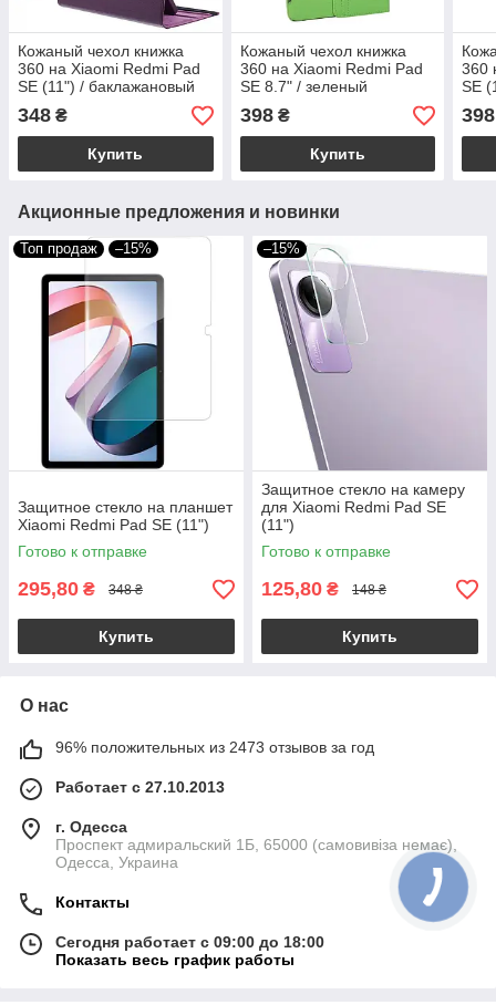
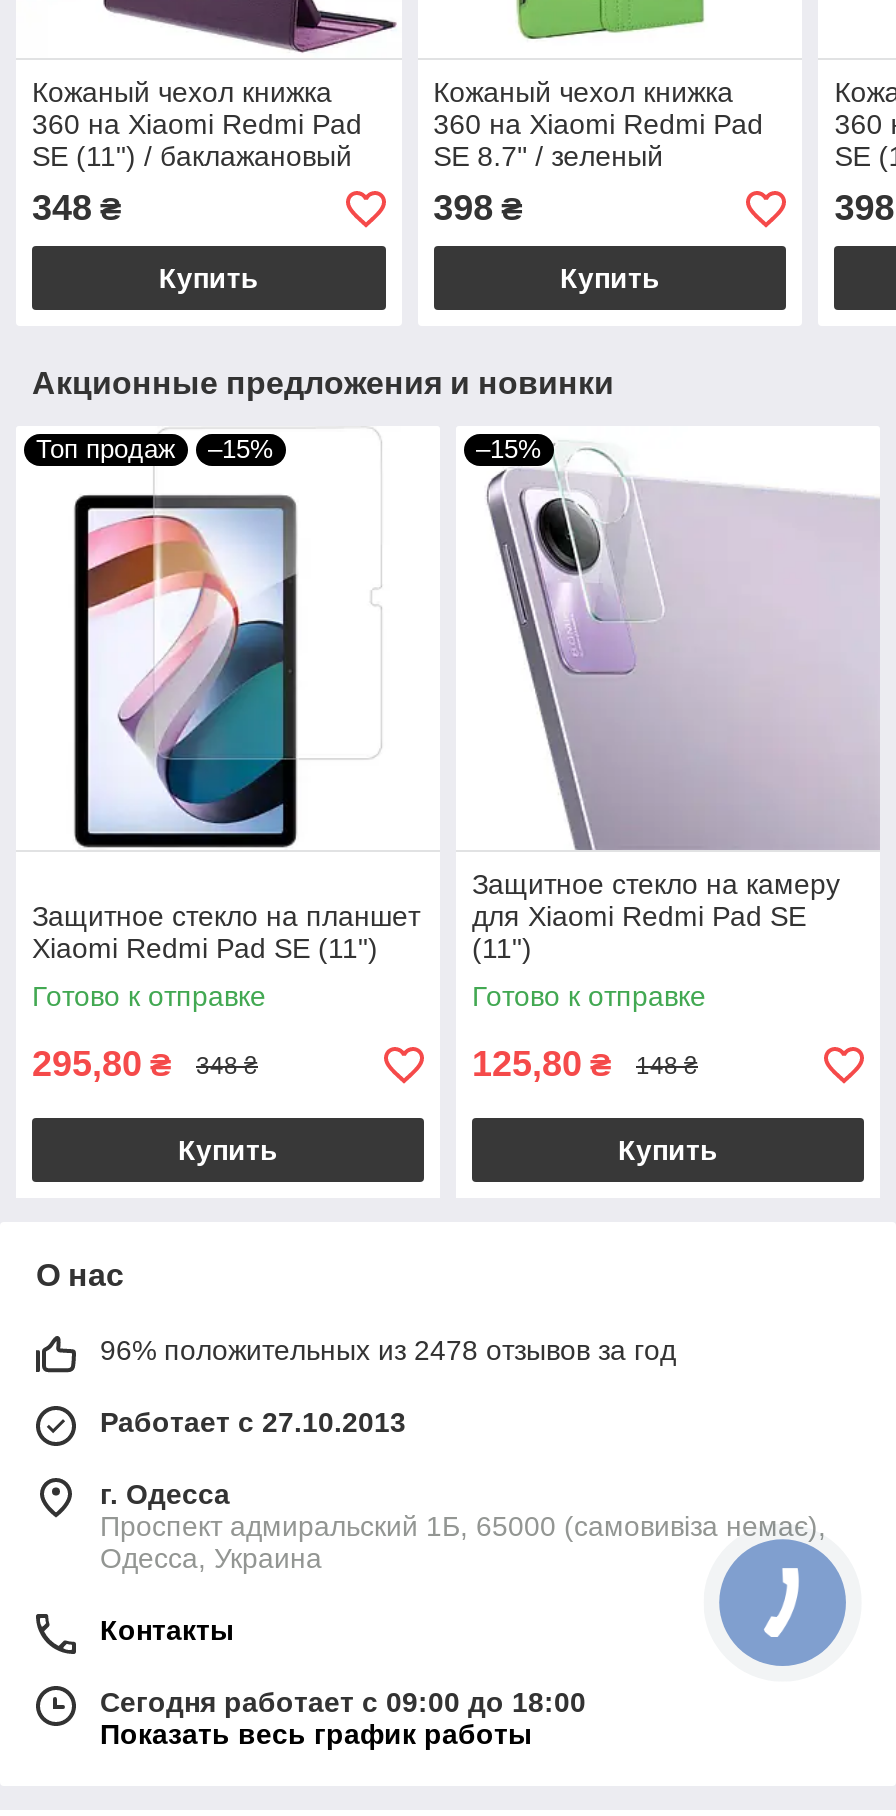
[55,739,374,756] 96% положительных из 2473 отзывов за год -> [100,1335,676,1367] 96% положительных из 2478 отзывов за год

